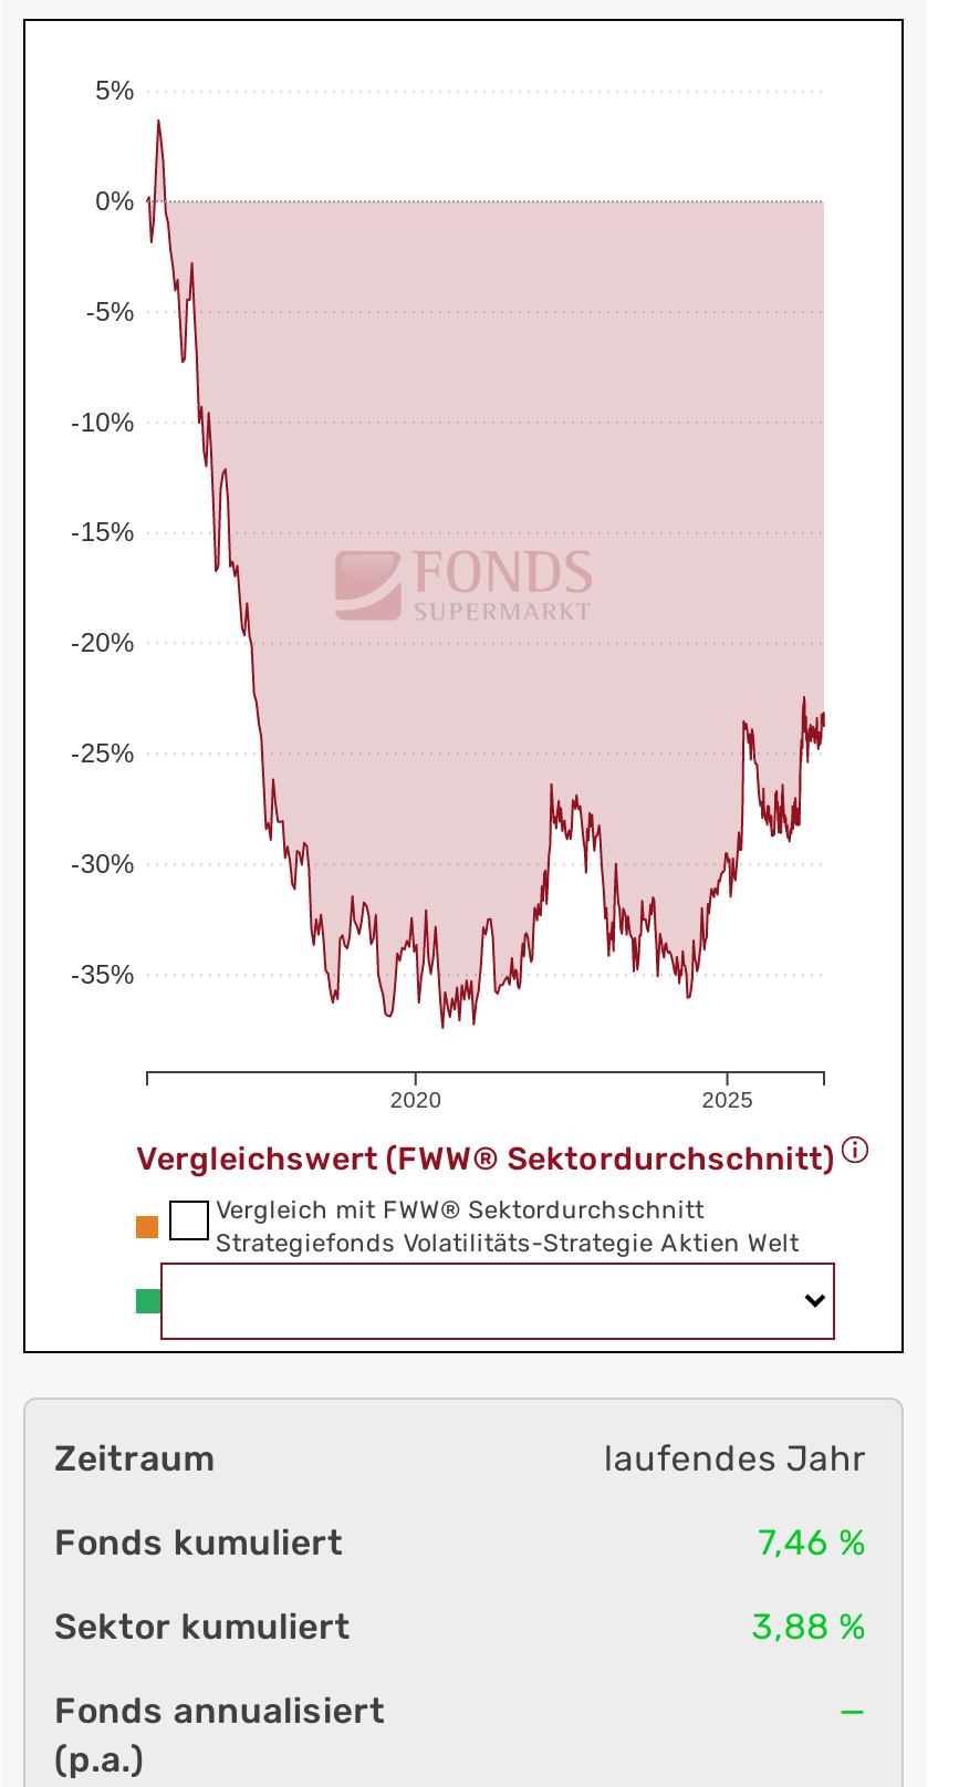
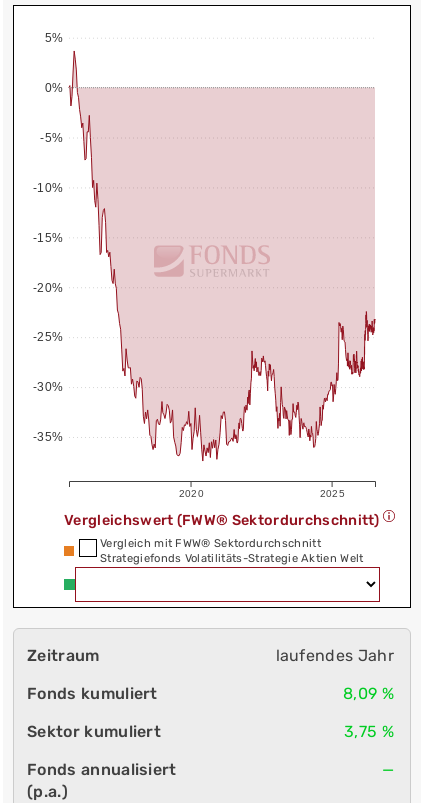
[758,1521,866,1563] 7,46 % -> [343,684,394,703] 8,09 %
[751,1605,866,1647] 3,88 % -> [344,722,394,741] 3,75 %

